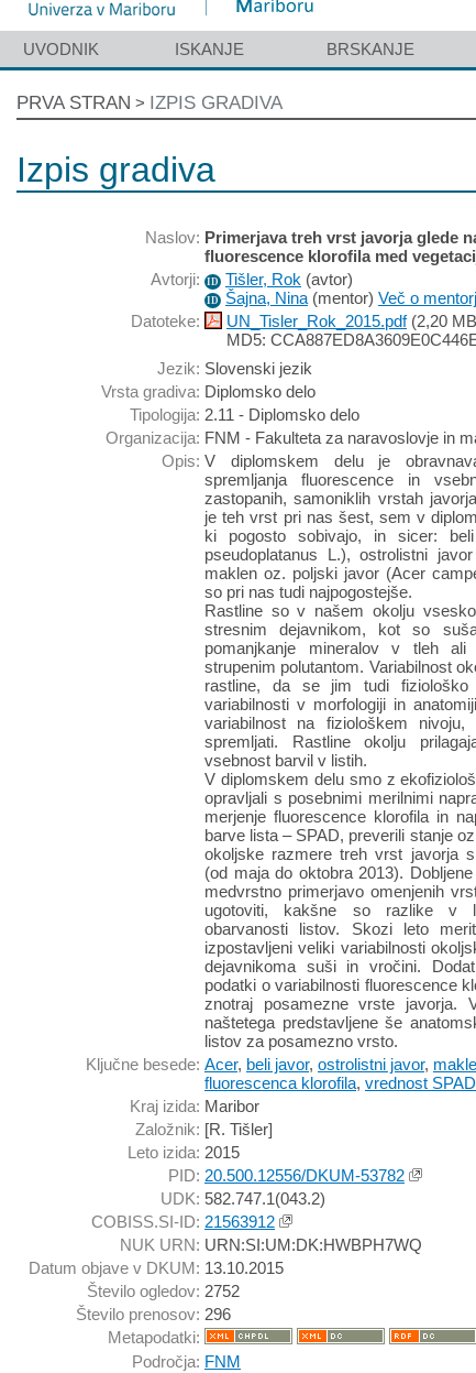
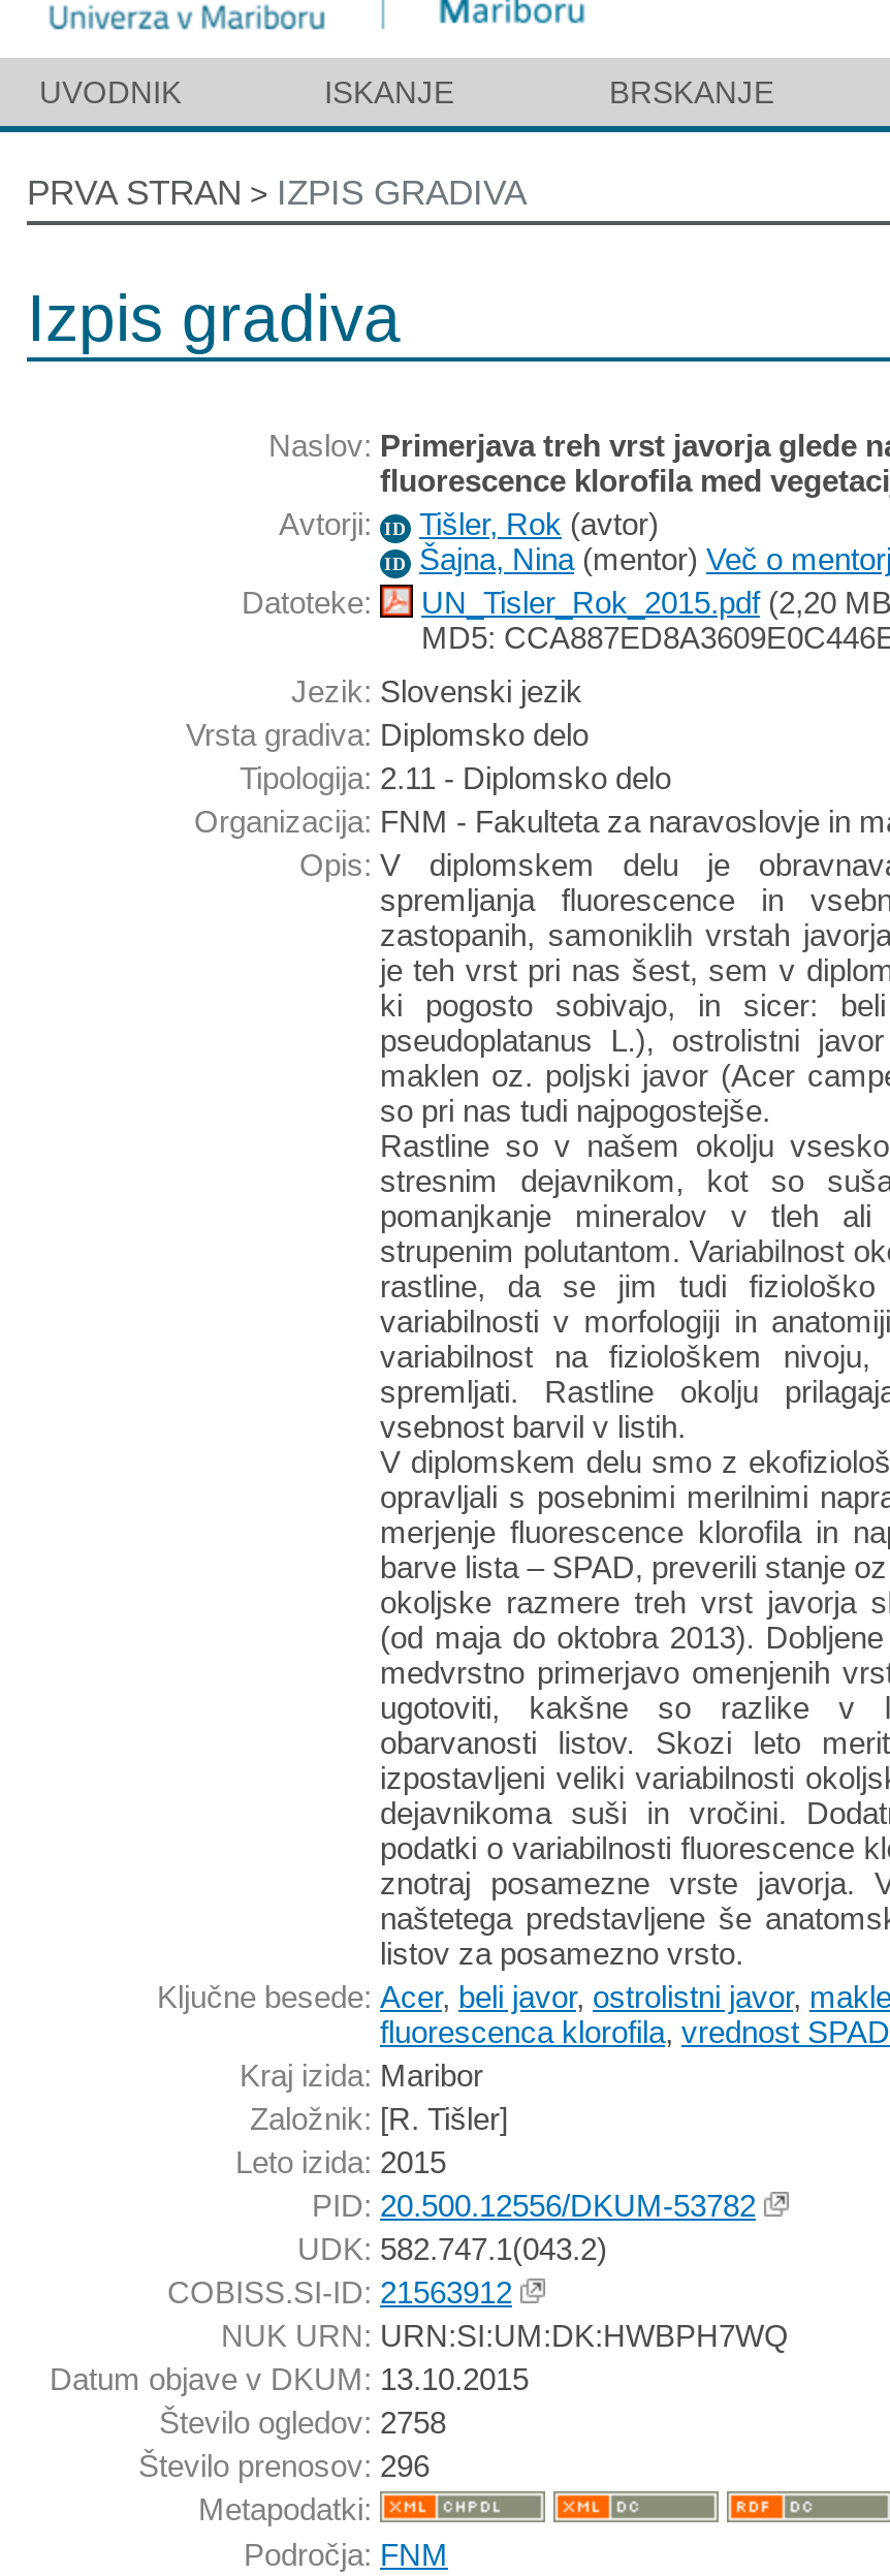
[87,1282,240,1300] Število ogledov: 2752 -> [159,2405,446,2440] Število ogledov: 2758

